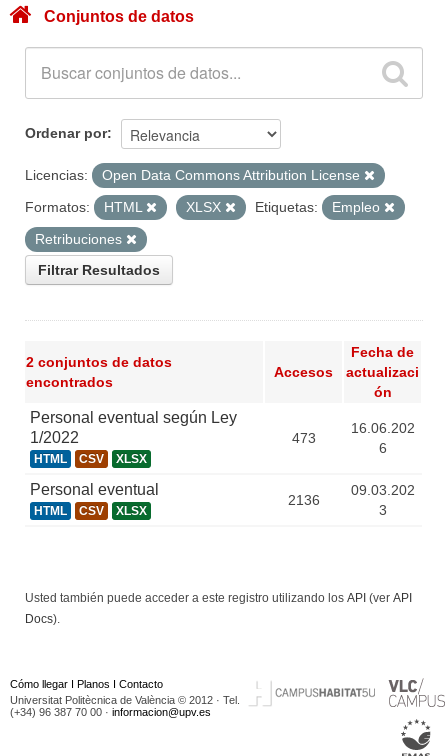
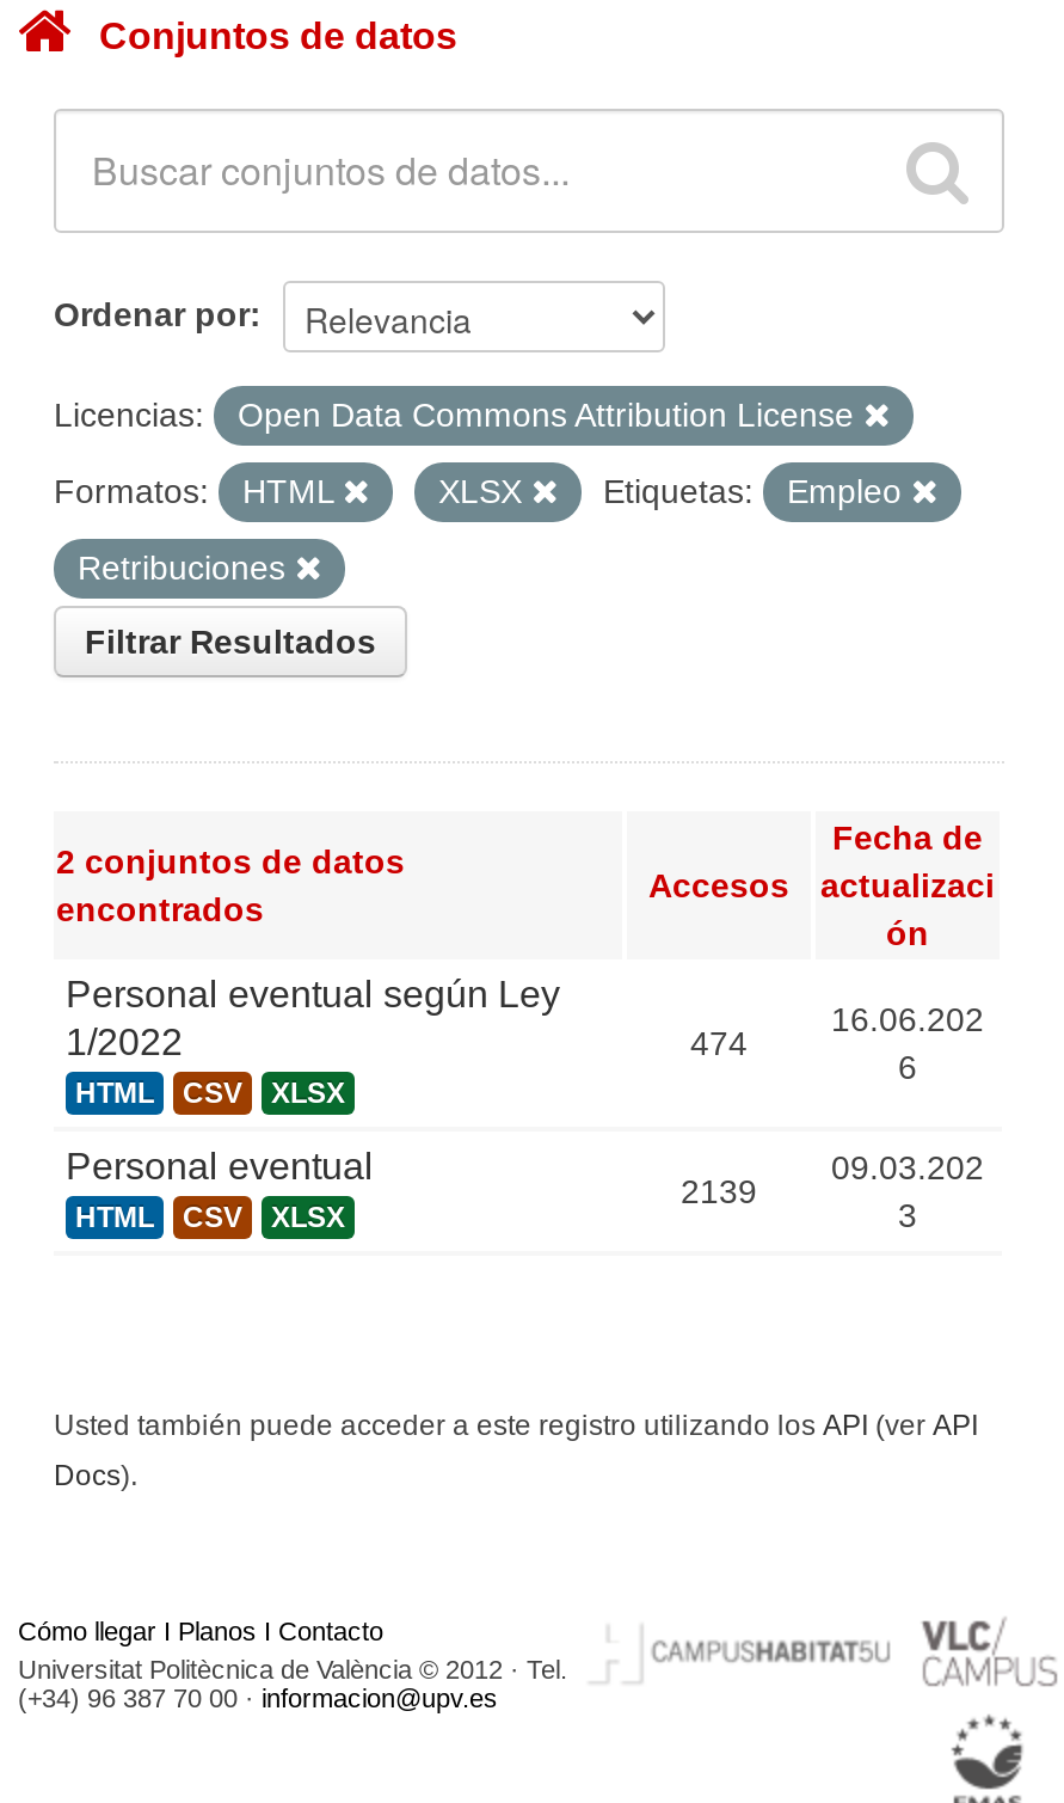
[291,430,315,446] 473 -> [690,1024,748,1063] 474
[287,492,319,508] 2136 -> [681,1173,757,1211] 2139

